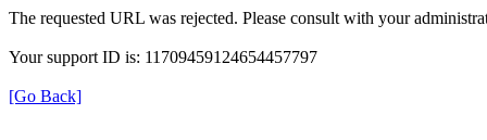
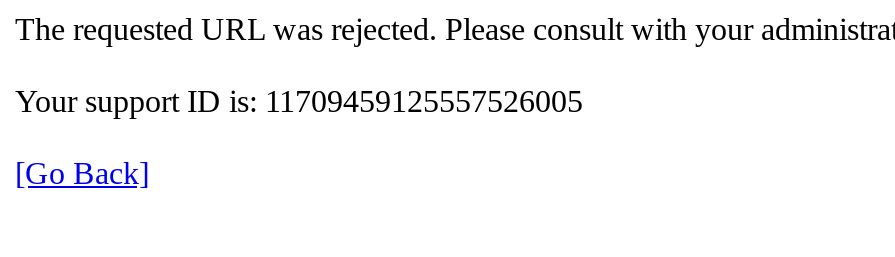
[9,48,317,66] Your support ID is: 11709459124654457797 -> [15,84,583,118] Your support ID is: 11709459125557526005

